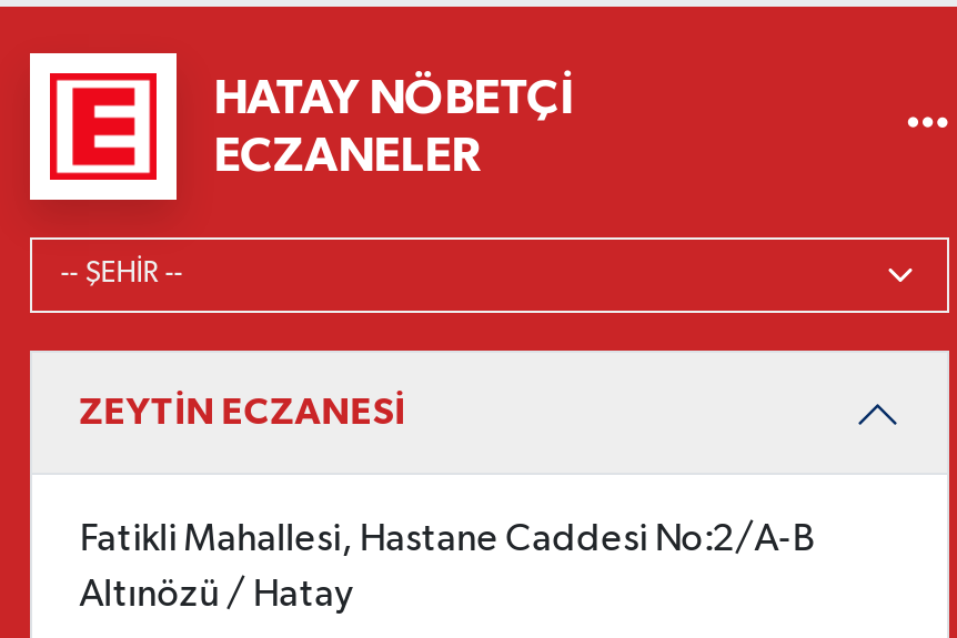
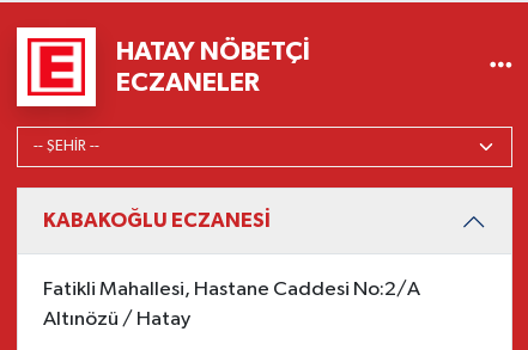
[79,394,406,431] ZEYTİN ECZANESİ -> [43,211,271,231] KABAKOĞLU ECZANESİ
[79,521,814,559] Fatikli Mahallesi, Hastane Caddesi No:2/A-B -> [43,280,420,300] Fatikli Mahallesi, Hastane Caddesi No:2/A

